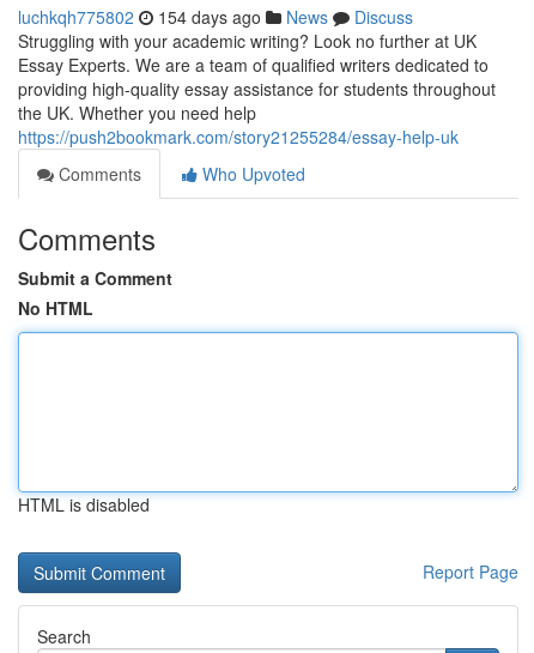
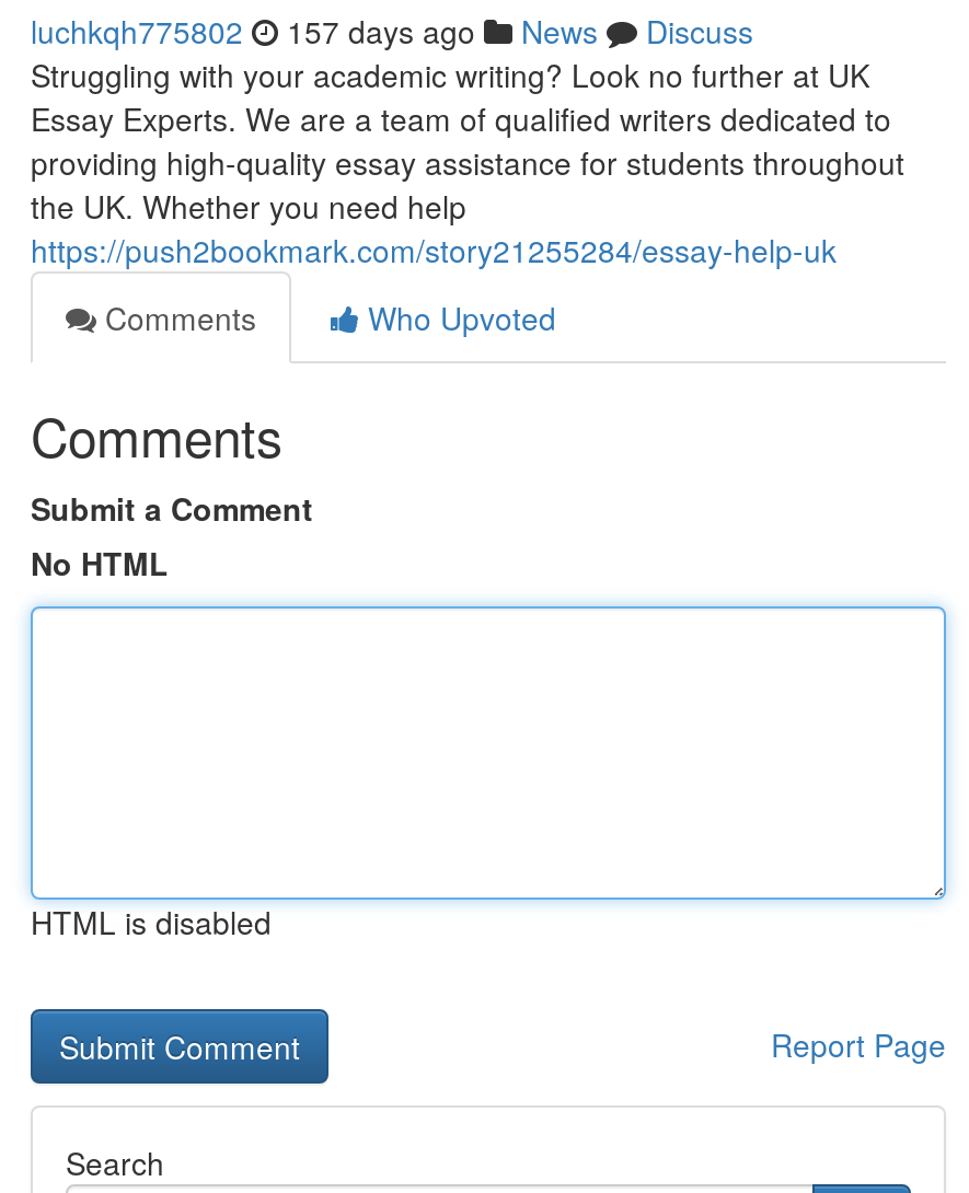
[18,5,413,29] luchkqh775802 154 days ago News Discuss -> [31,9,753,53] luchkqh775802 157 days ago News Discuss

